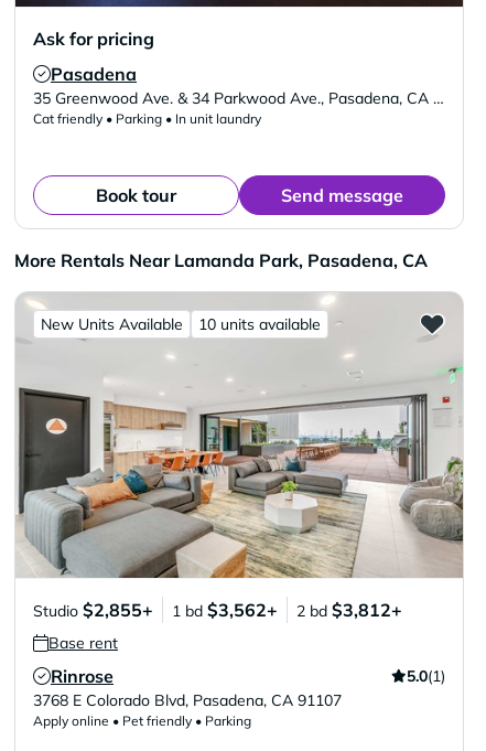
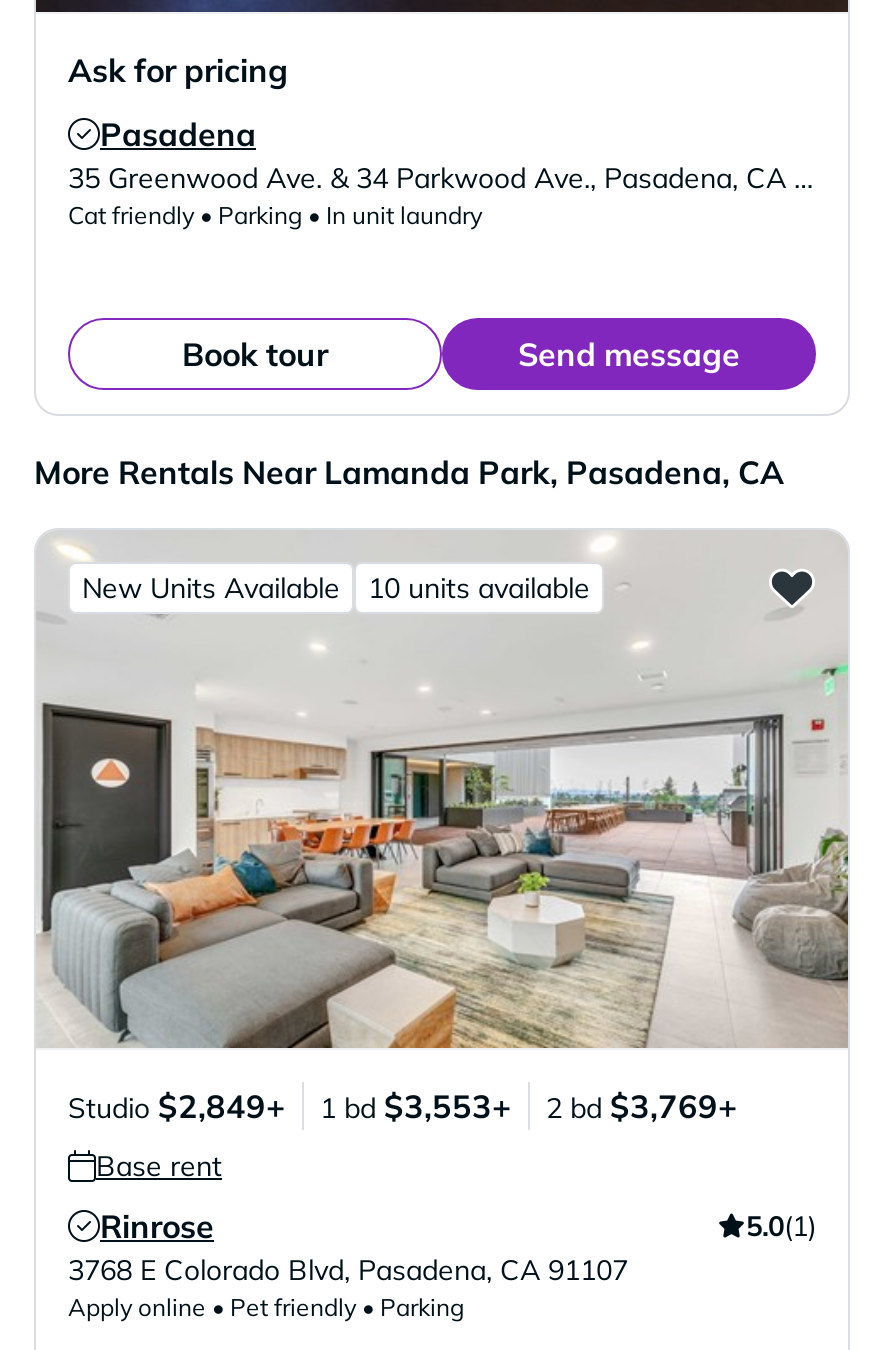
[33,599,153,621] Studio $2,855+ -> [68,1086,286,1126] Studio $2,849+
[172,599,278,621] 1 bd $3,562+ -> [320,1086,512,1126] 1 bd $3,553+
[296,599,402,621] 2 bd $3,812+ -> [546,1086,738,1126] 2 bd $3,769+

